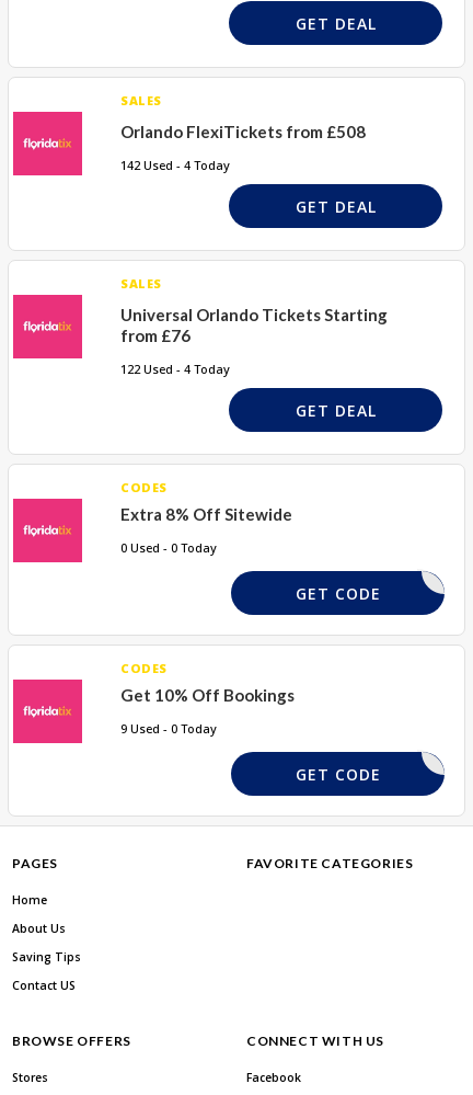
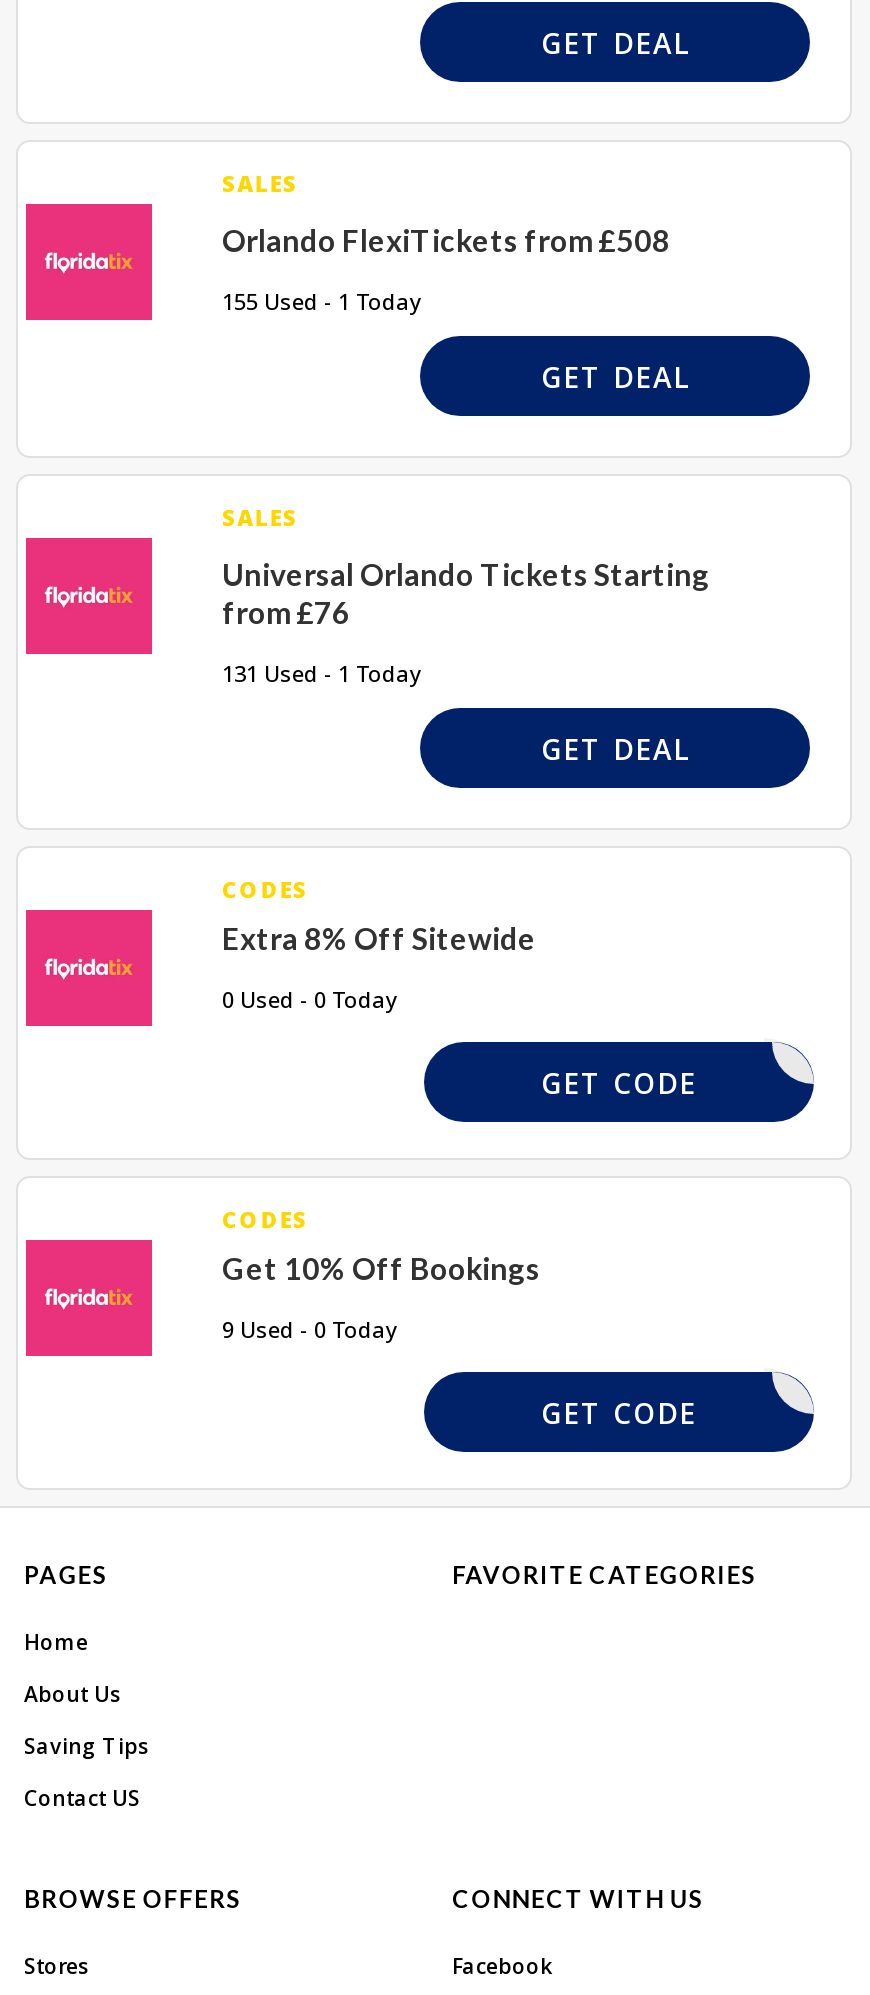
[120,157,230,173] 142 Used - 4 Today -> [222,286,422,316] 155 Used - 1 Today
[120,361,230,377] 122 Used - 4 Today -> [222,658,422,688] 131 Used - 1 Today

